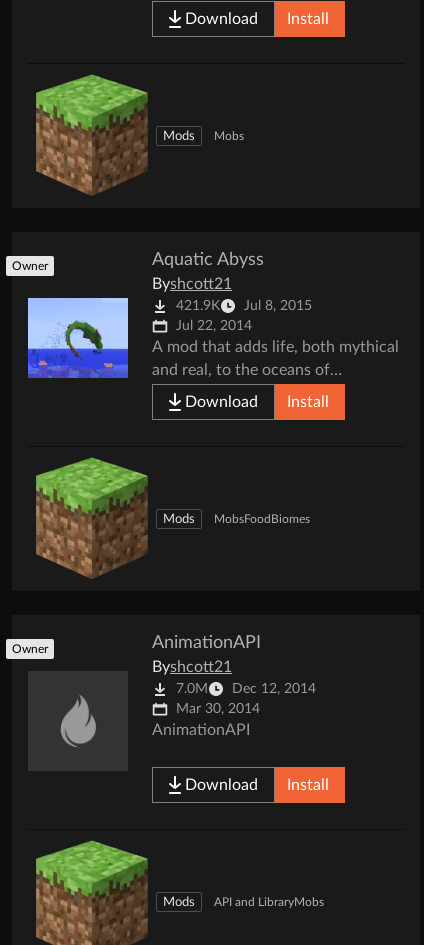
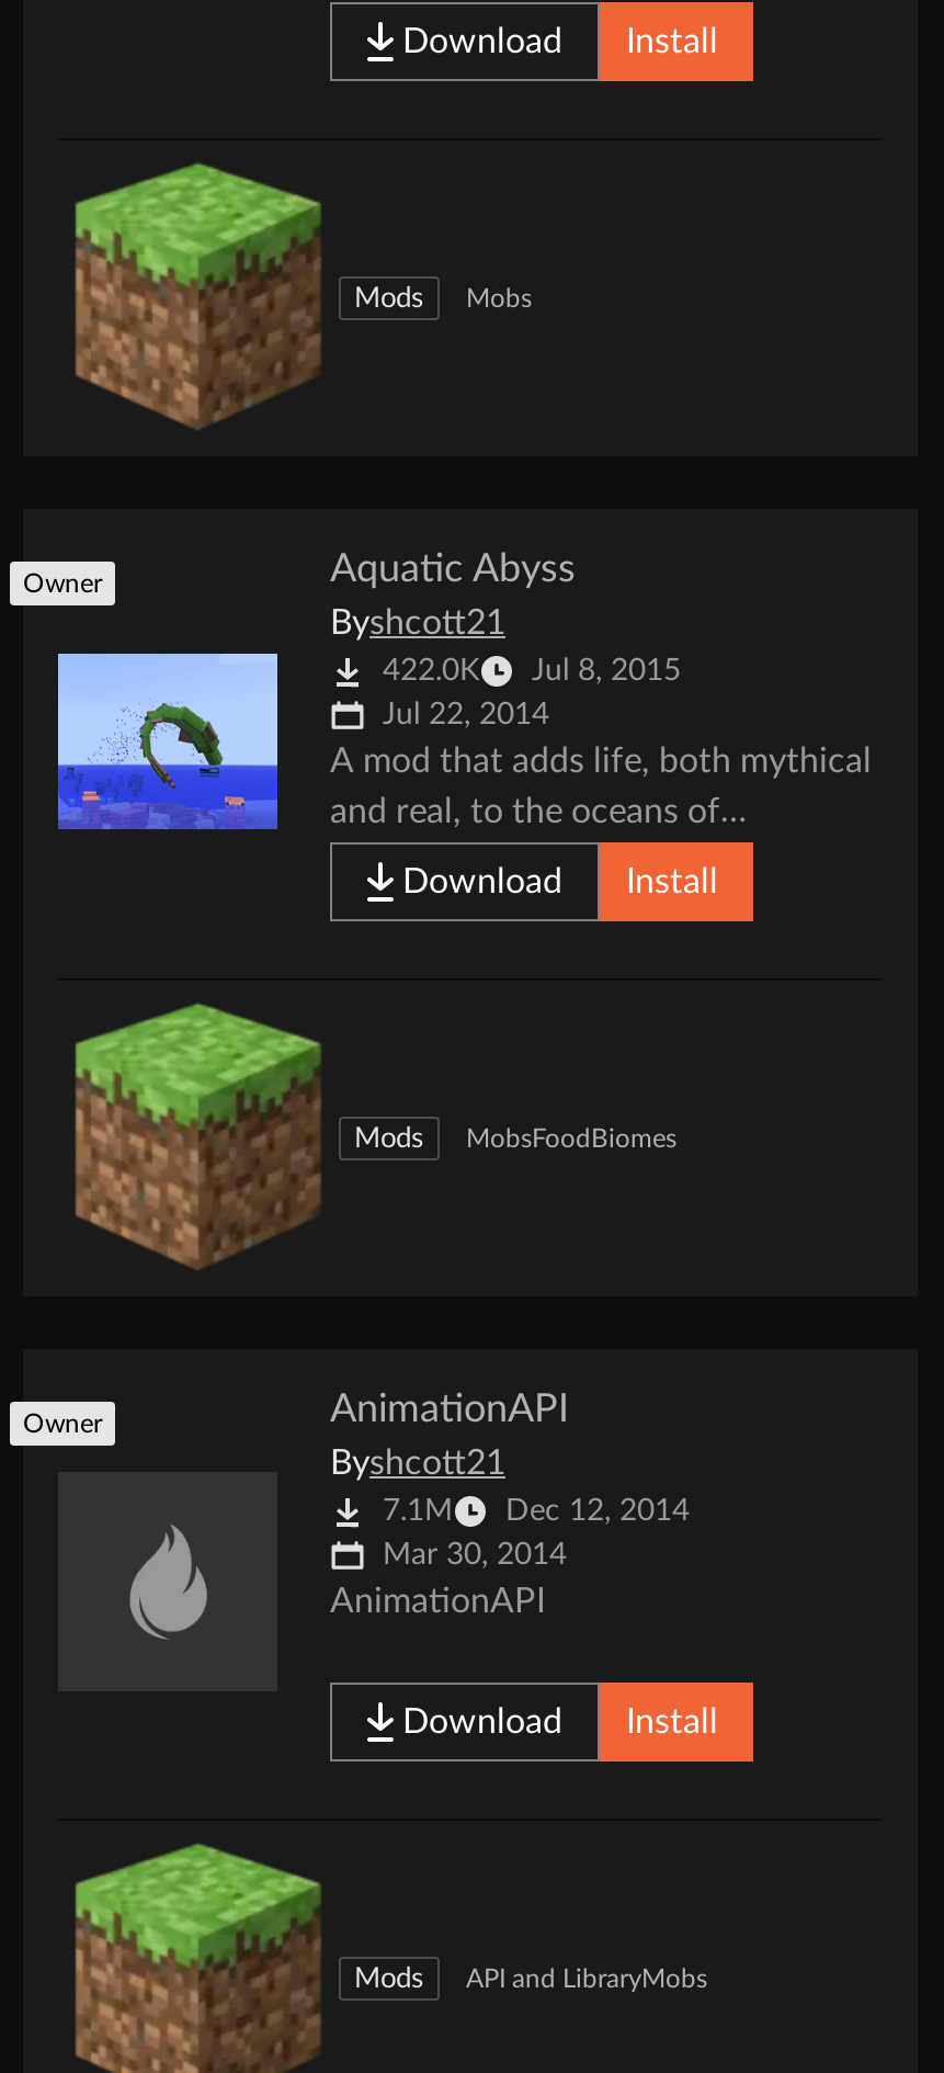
[176,299,312,313] 421.9K Jul 8, 2015 -> [383,655,681,686] 422.0K Jul 8, 2015
[176,682,316,696] 7.0M Dec 12, 2014 -> [383,1495,690,1526] 7.1M Dec 12, 2014

